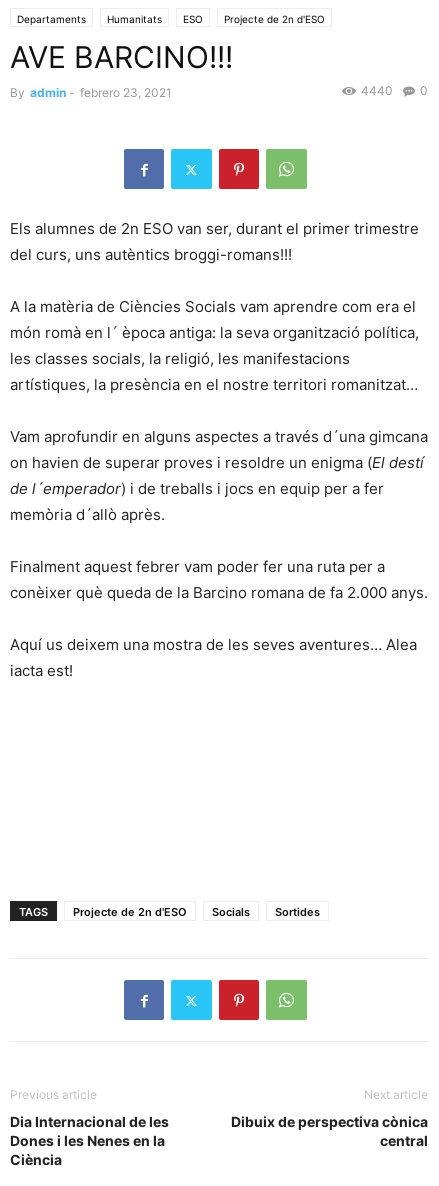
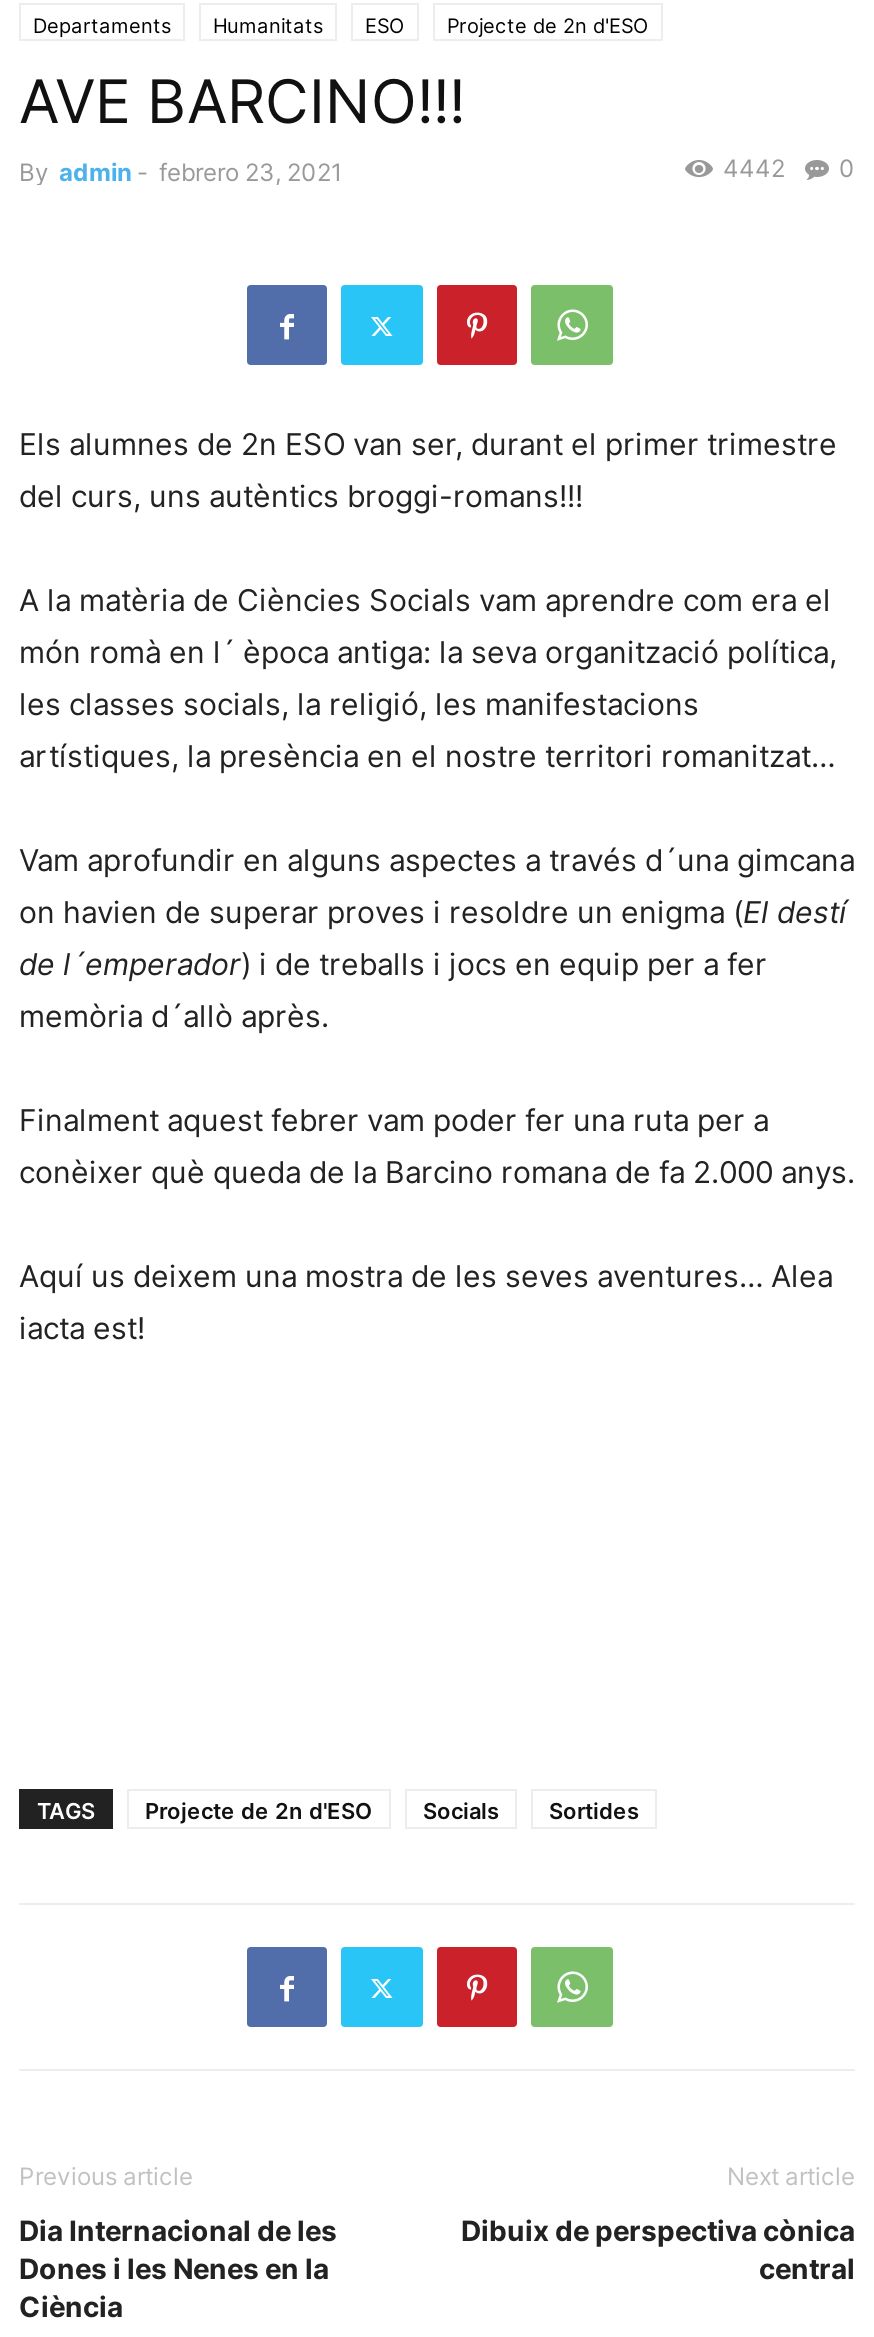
[361,83,428,98] 4440 0 -> [723,153,855,183] 4442 0

